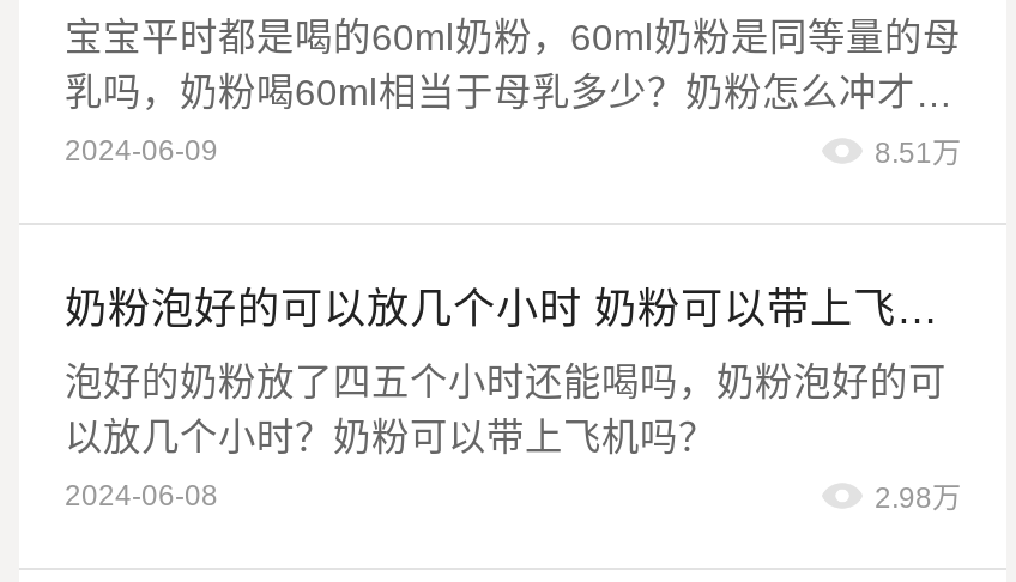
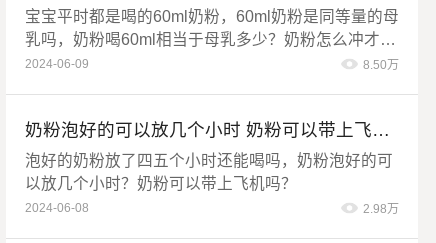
[875,137,961,171] 8.51万 -> [363,58,399,72] 8.50万

